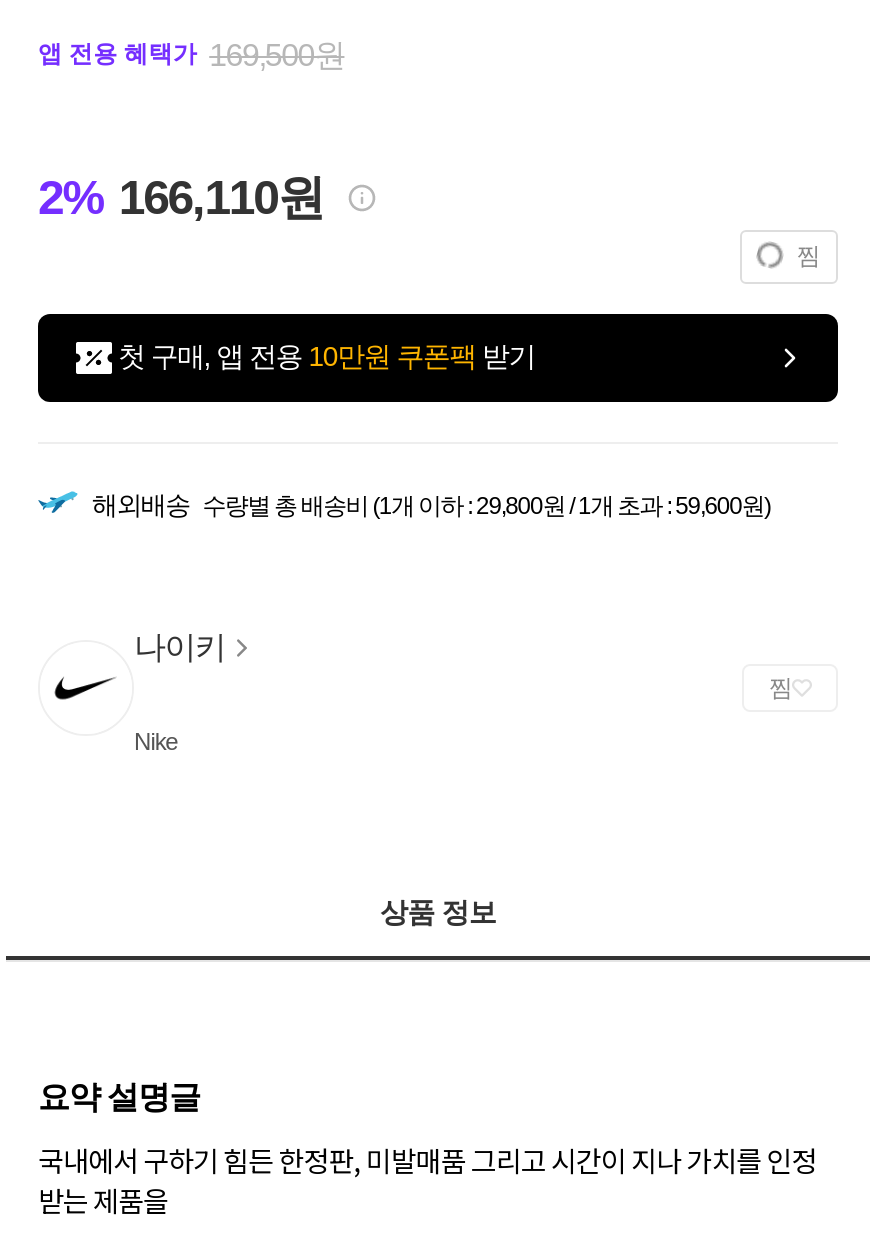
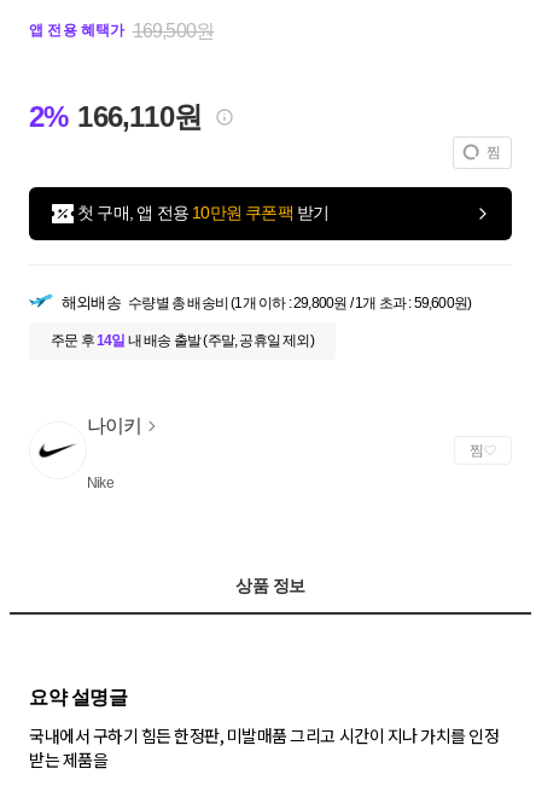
none -> [51,332,314,349] 주문 후 14일 내 배송 출발 (주말, 공휴일 제외)

